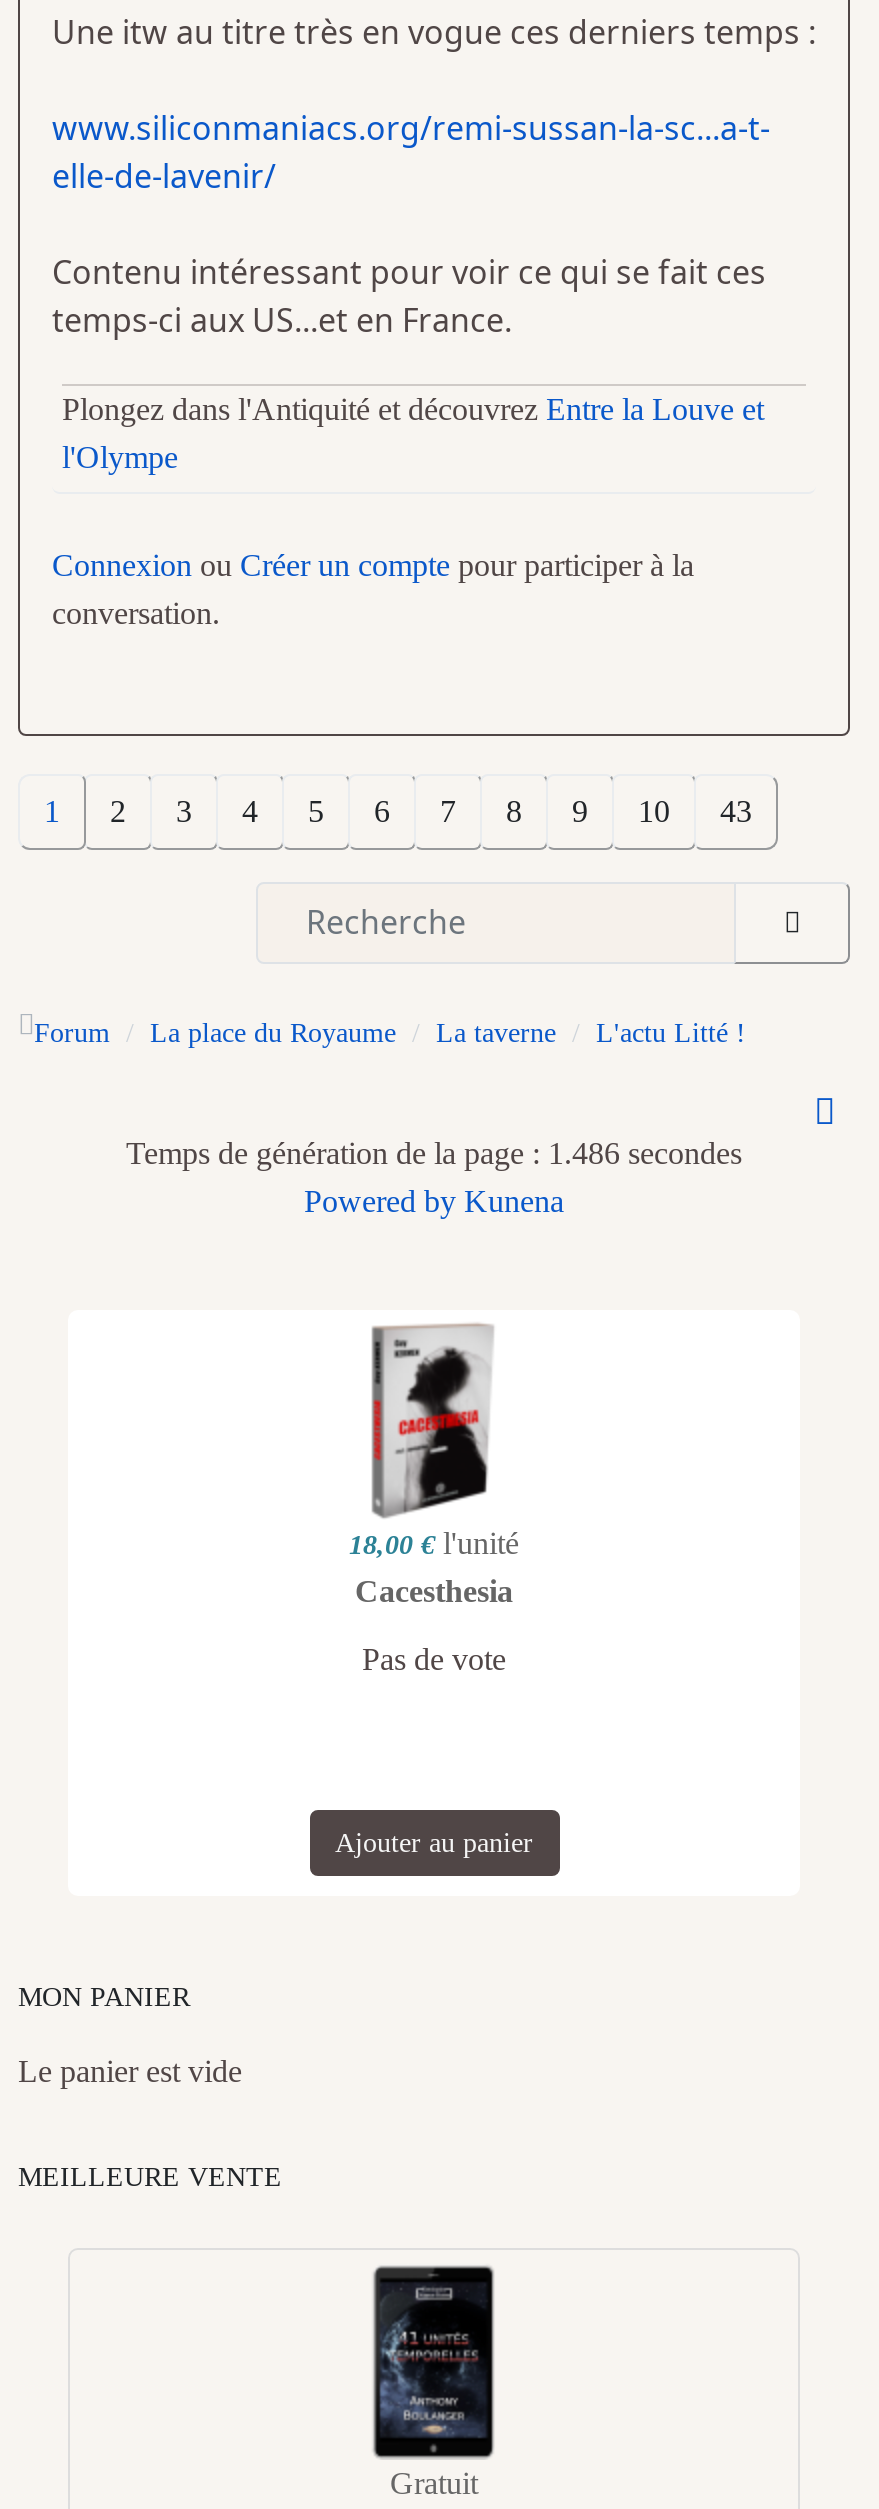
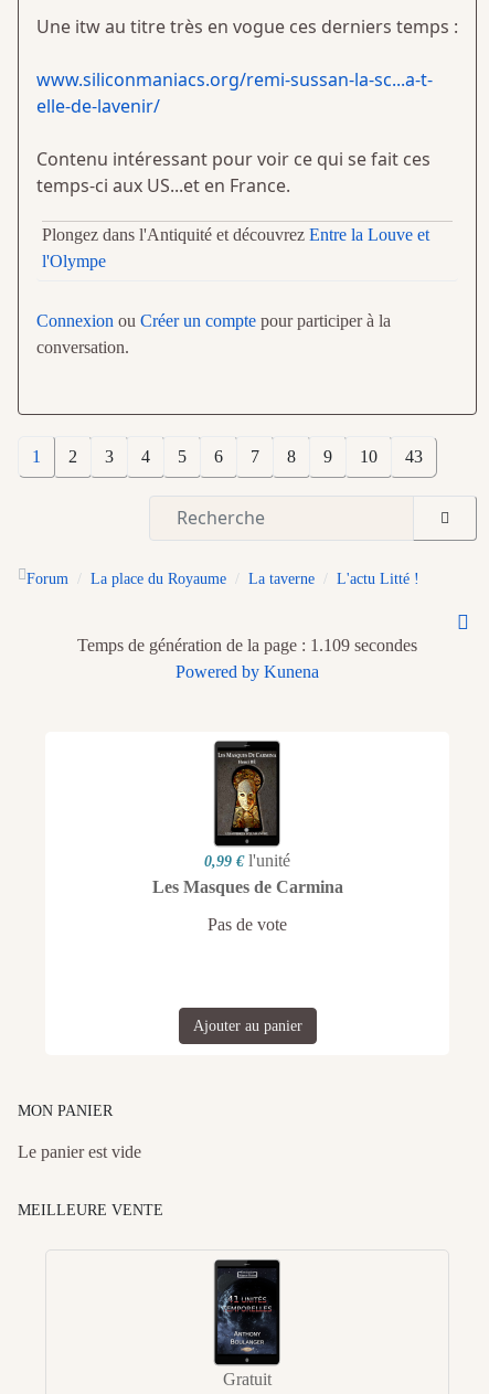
[126,1135,742,1169] Temps de génération de la page : 1.486 secondes -> [77,635,417,654] Temps de génération de la page : 1.109 secondes
[349,1326,519,1607] [image] | 18,00 € l'unité | Cacesthesia -> [152,741,343,896] [image] | 0,99 € l'unité | Les Masques de Carmina

